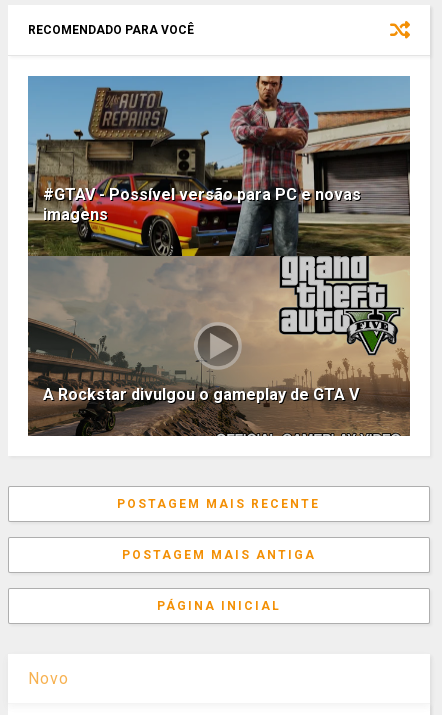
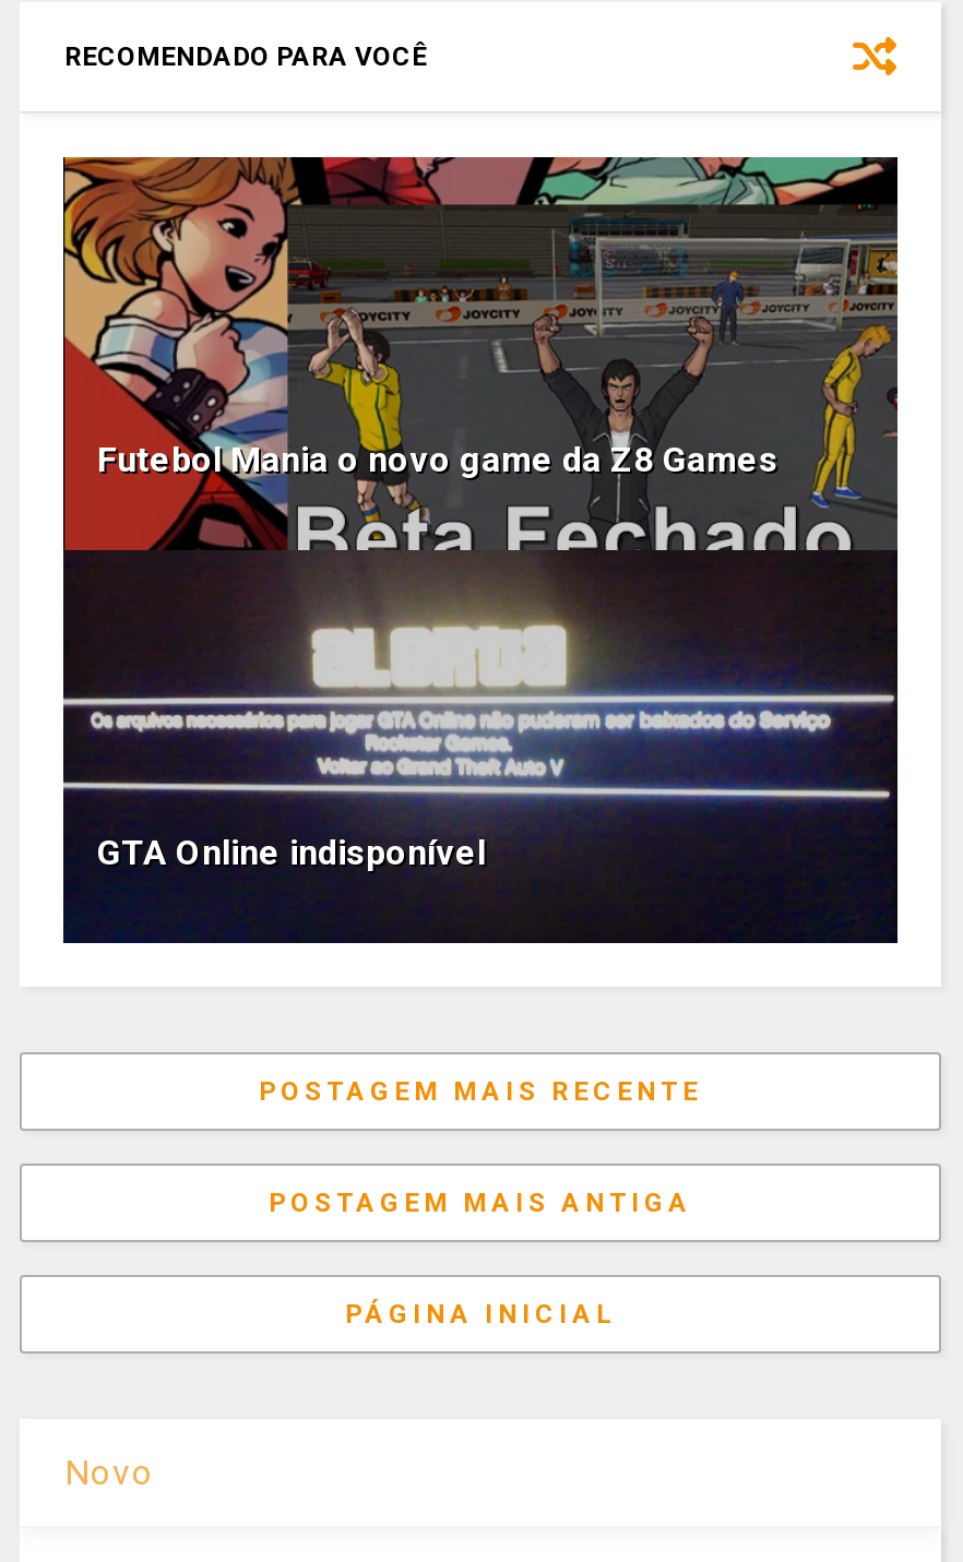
[27,75,411,437] [image] | #GTAV - Possível versão para PC e novas | imagens -> [61,155,900,945] [image] | Futebol Mania o novo game da Z8 Games
[43,385,359,404] A Rockstar divulgou o gameplay de GTA V -> [97,832,486,873] GTA Online indisponível

